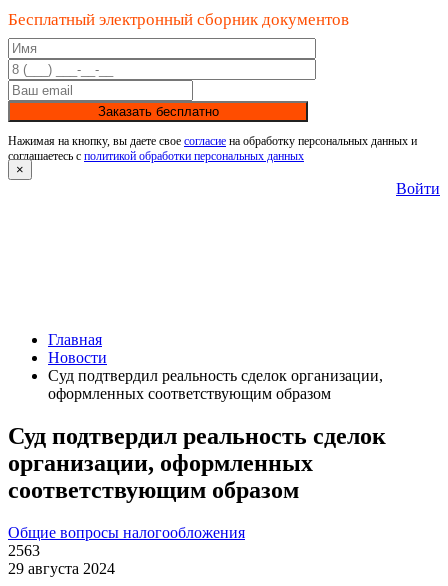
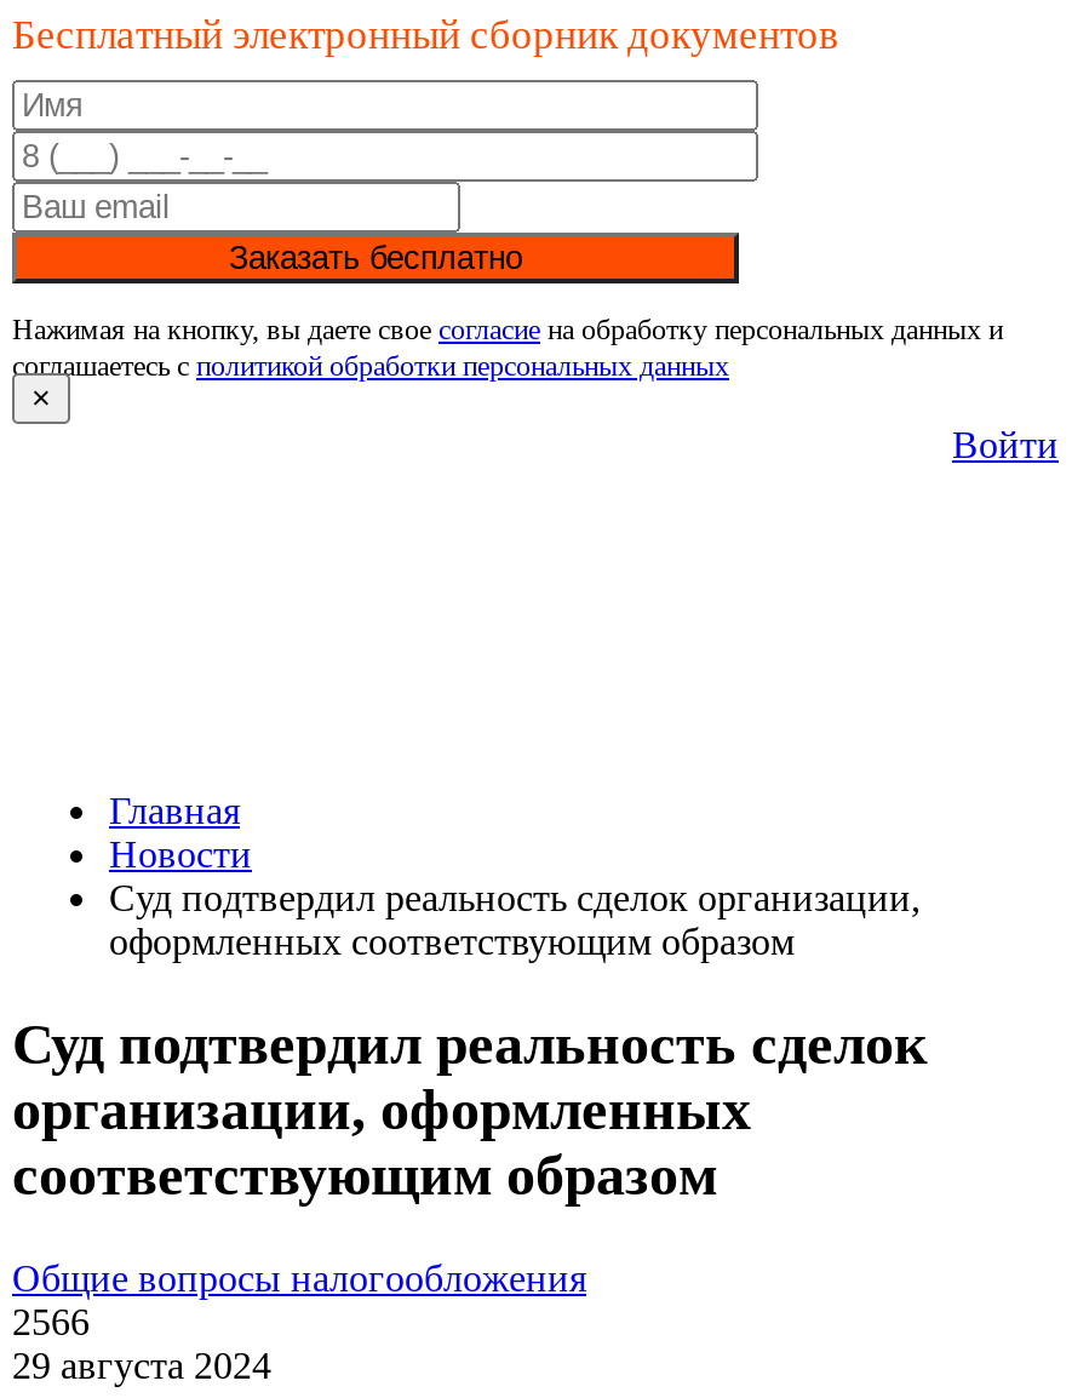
[8,542,40,559] 2563 -> [12,1301,90,1342] 2566

